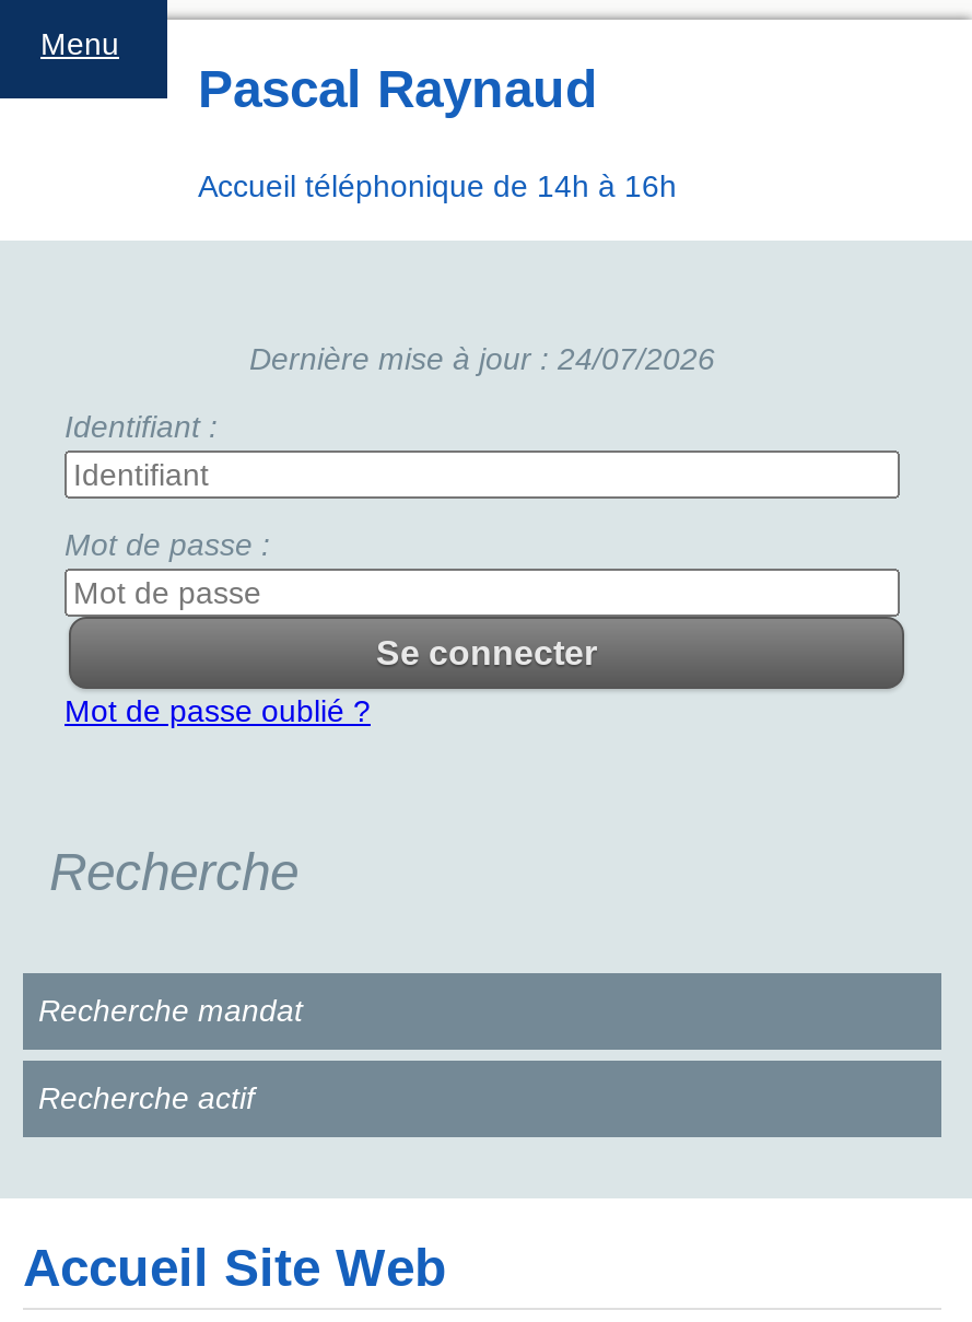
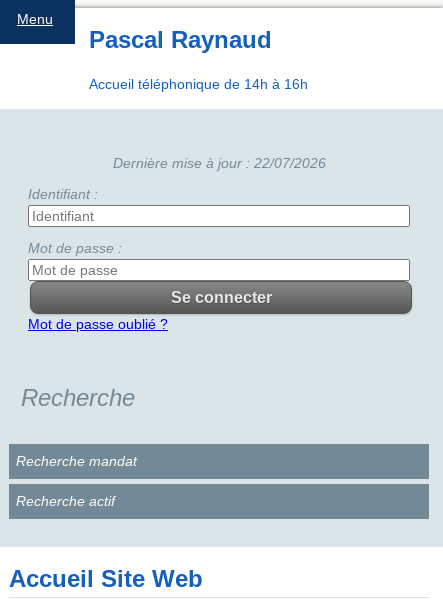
[249,340,715,375] Dernière mise à jour : 24/07/2026 -> [112,155,325,171] Dernière mise à jour : 22/07/2026

